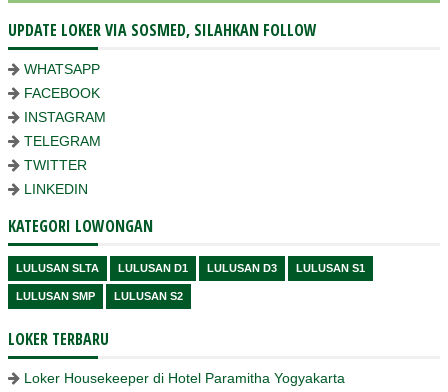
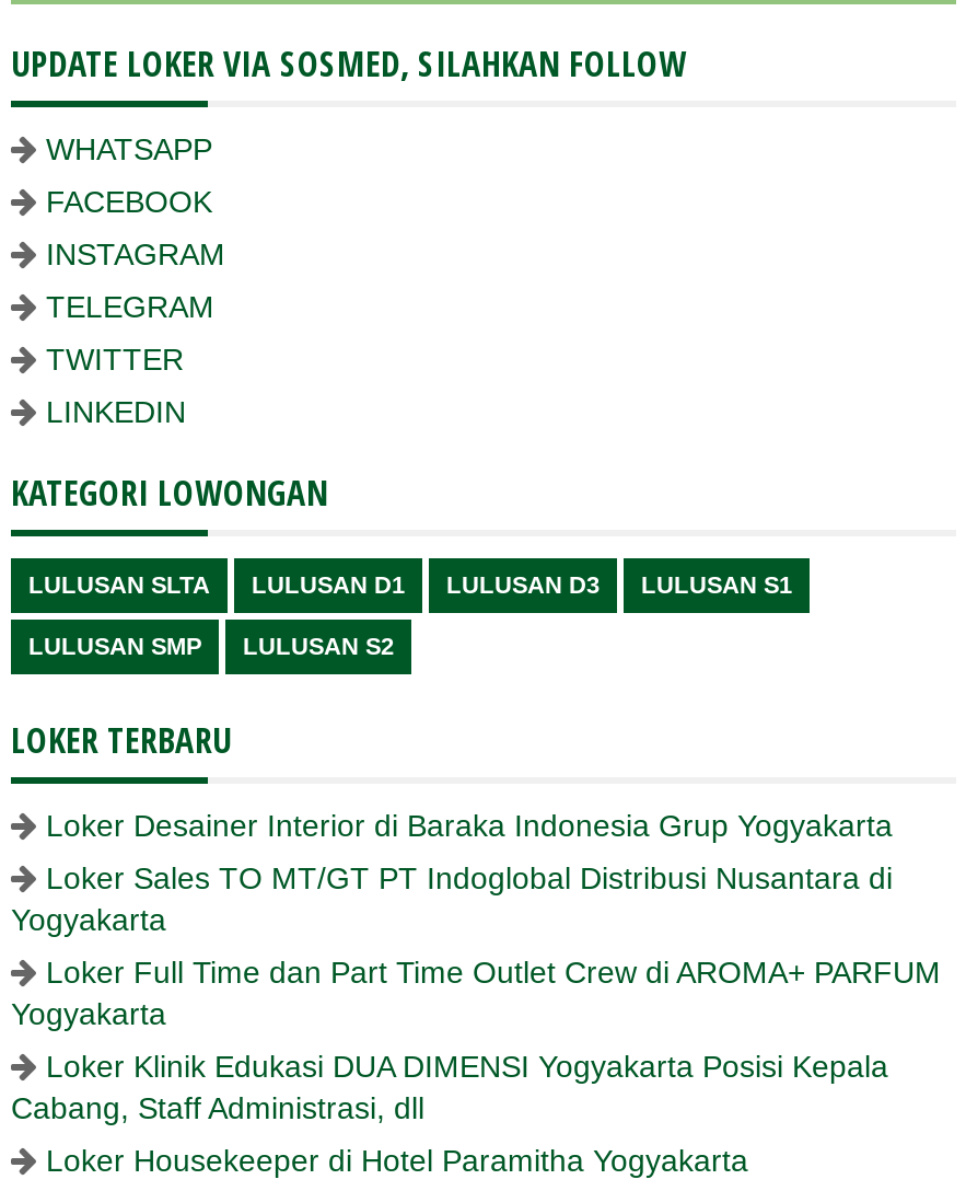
none -> [11,808,941,1125] Loker Desainer Interior di Baraka Indonesia Grup Yogyakarta | Loker Sales TO MT/GT PT Indoglobal Distribusi Nusantara di | Yogyakarta | Loker Full Time dan Part Time Outlet Crew di AROMA+ PARFUM | Yogyakarta | Loker Klinik Edukasi DUA DIMENSI Yogyakarta Posisi Kepala | Cabang, Staff Administrasi, dll

